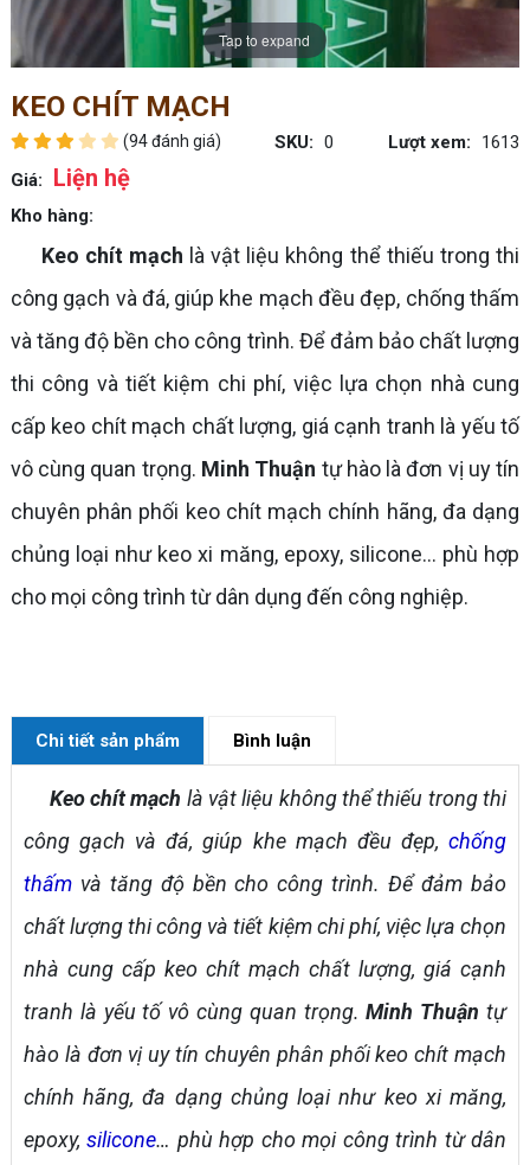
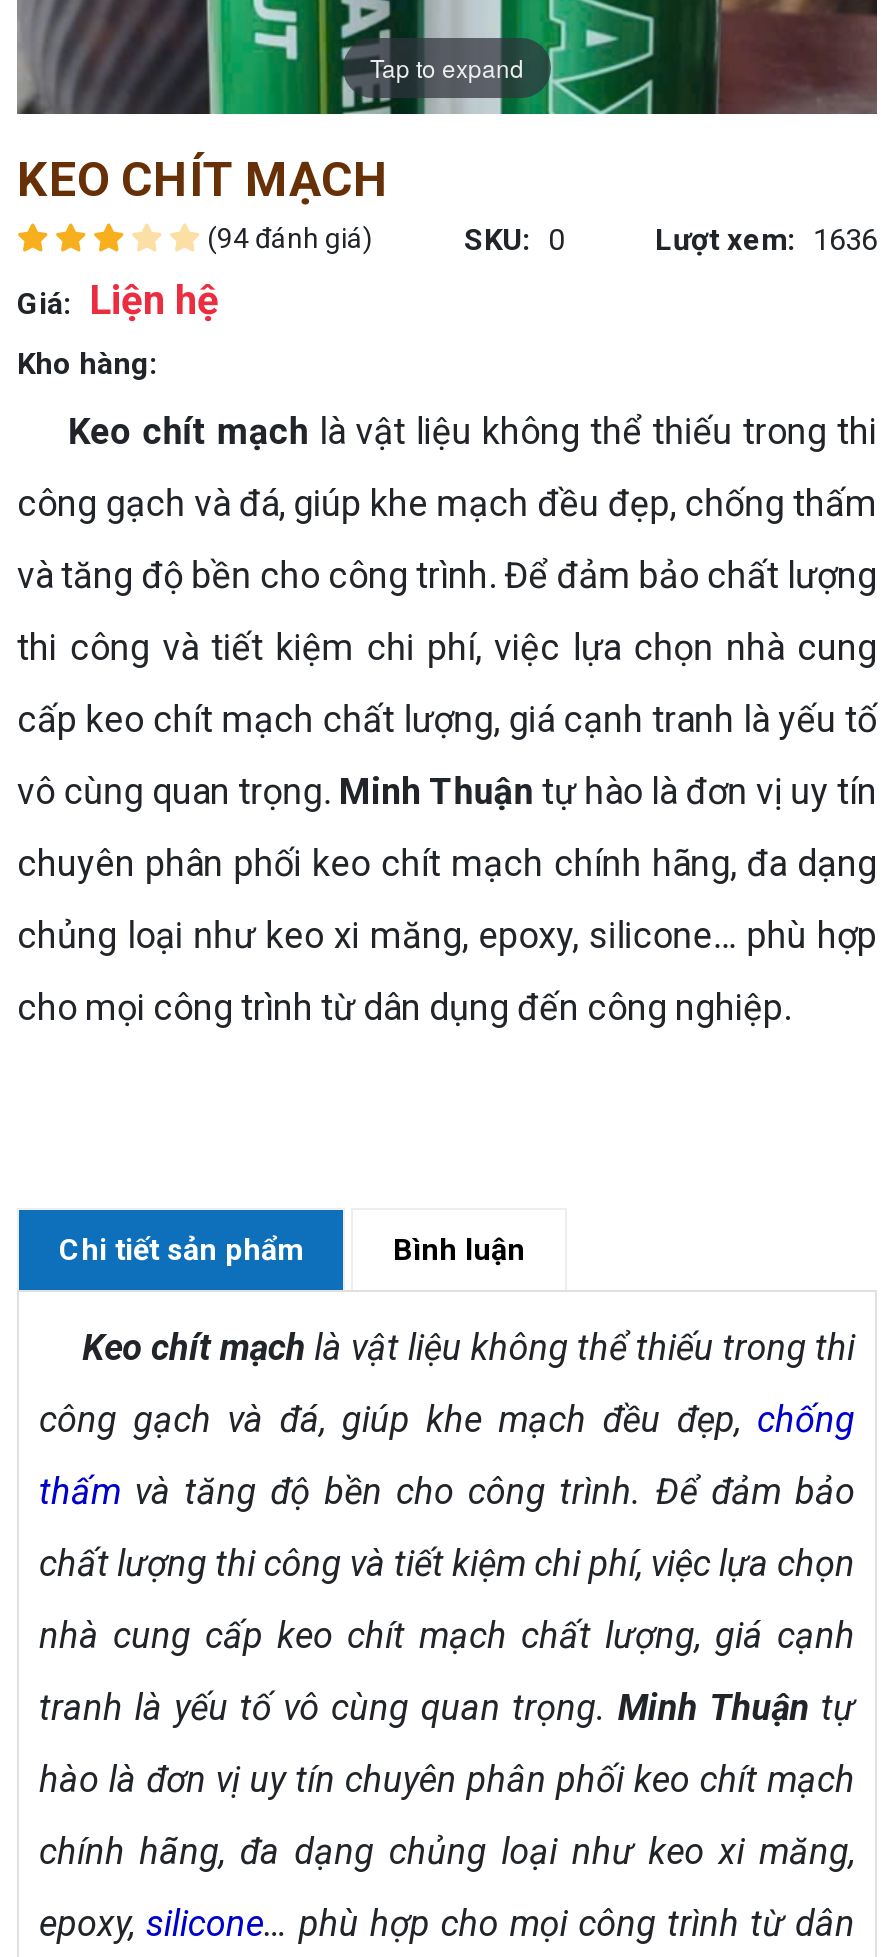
[388,132,519,153] Lượt xem: 1613 -> [655,223,877,259] Lượt xem: 1636

